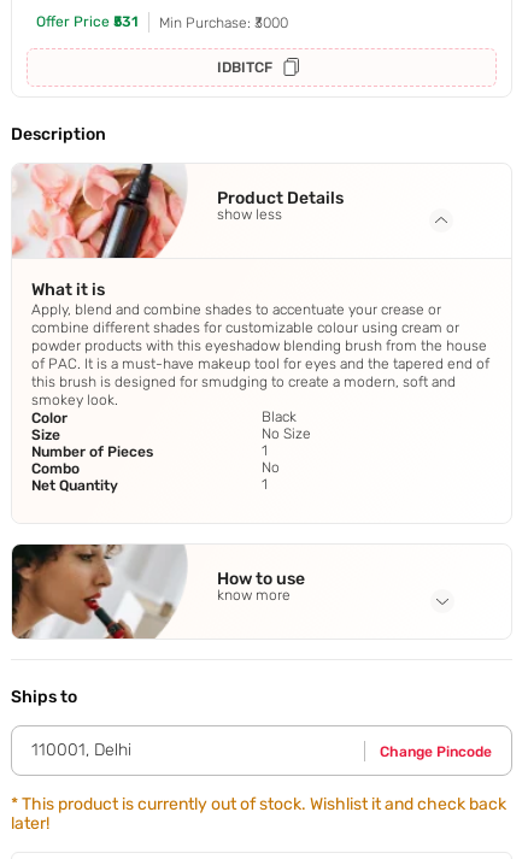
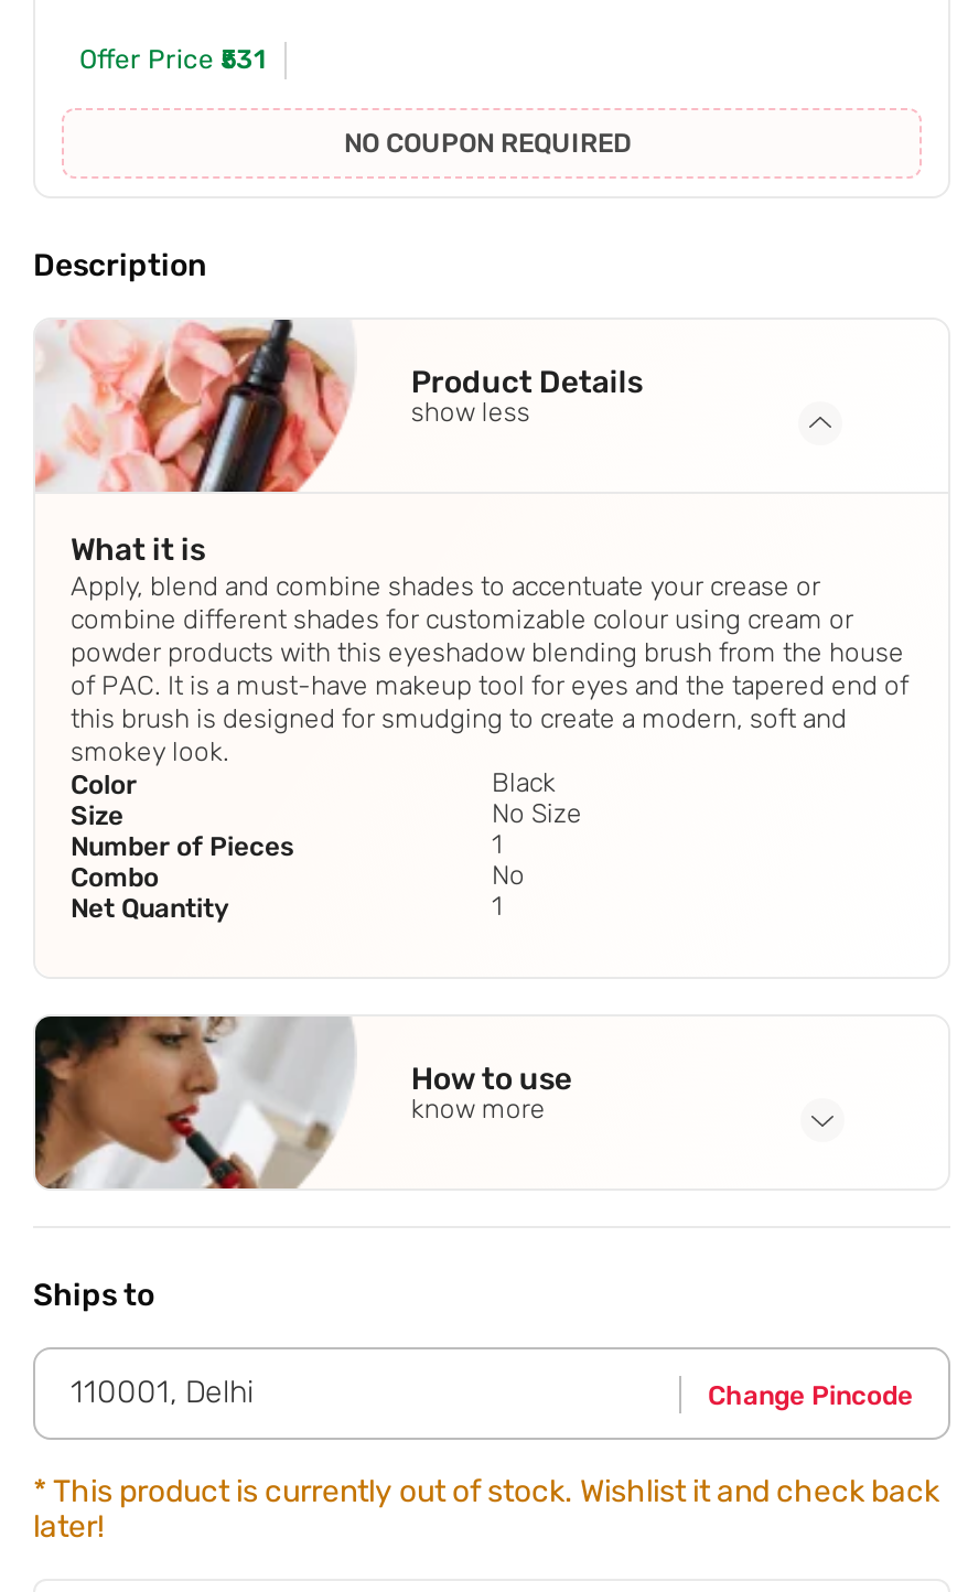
[159,14,288,76] Min Purchase: ₹3000 | IDBITCF -> [344,129,631,159] NO COUPON REQUIRED

